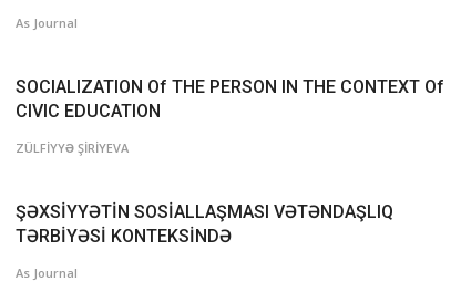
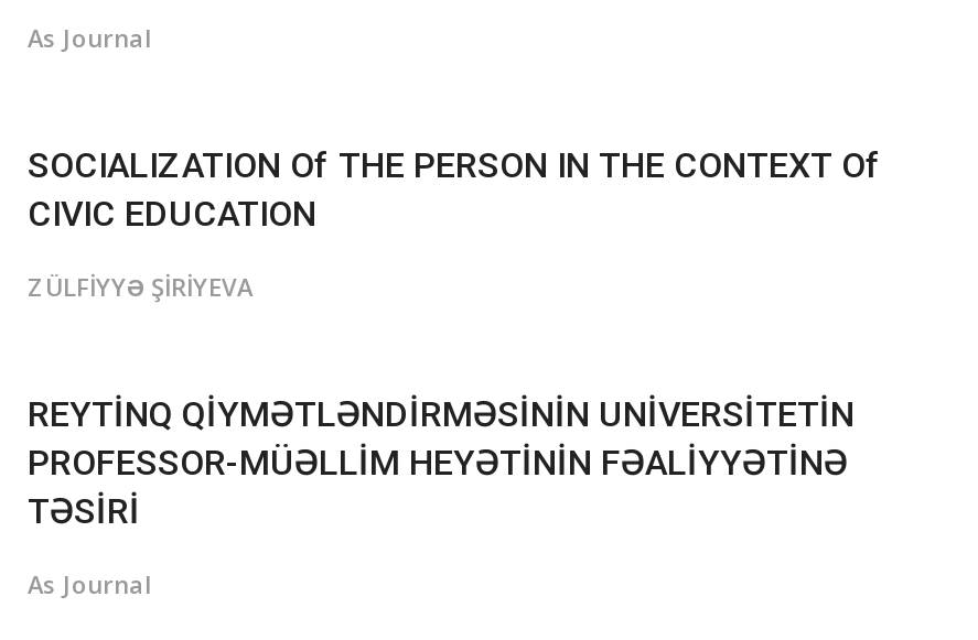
[16,201,393,246] ŞƏXSİYYƏTİN SOSİALLAŞMASI VƏTƏNDAŞLIQ | TƏRBİYƏSİ KONTEKSİNDƏ -> [28,393,855,532] REYTİNQ QİYMƏTLƏNDİRMƏSİNİN UNİVERSİTETİN | PROFESSOR-MÜƏLLİM HEYƏTİNİN FƏALİYYƏTİNƏ | TƏSİRİ

